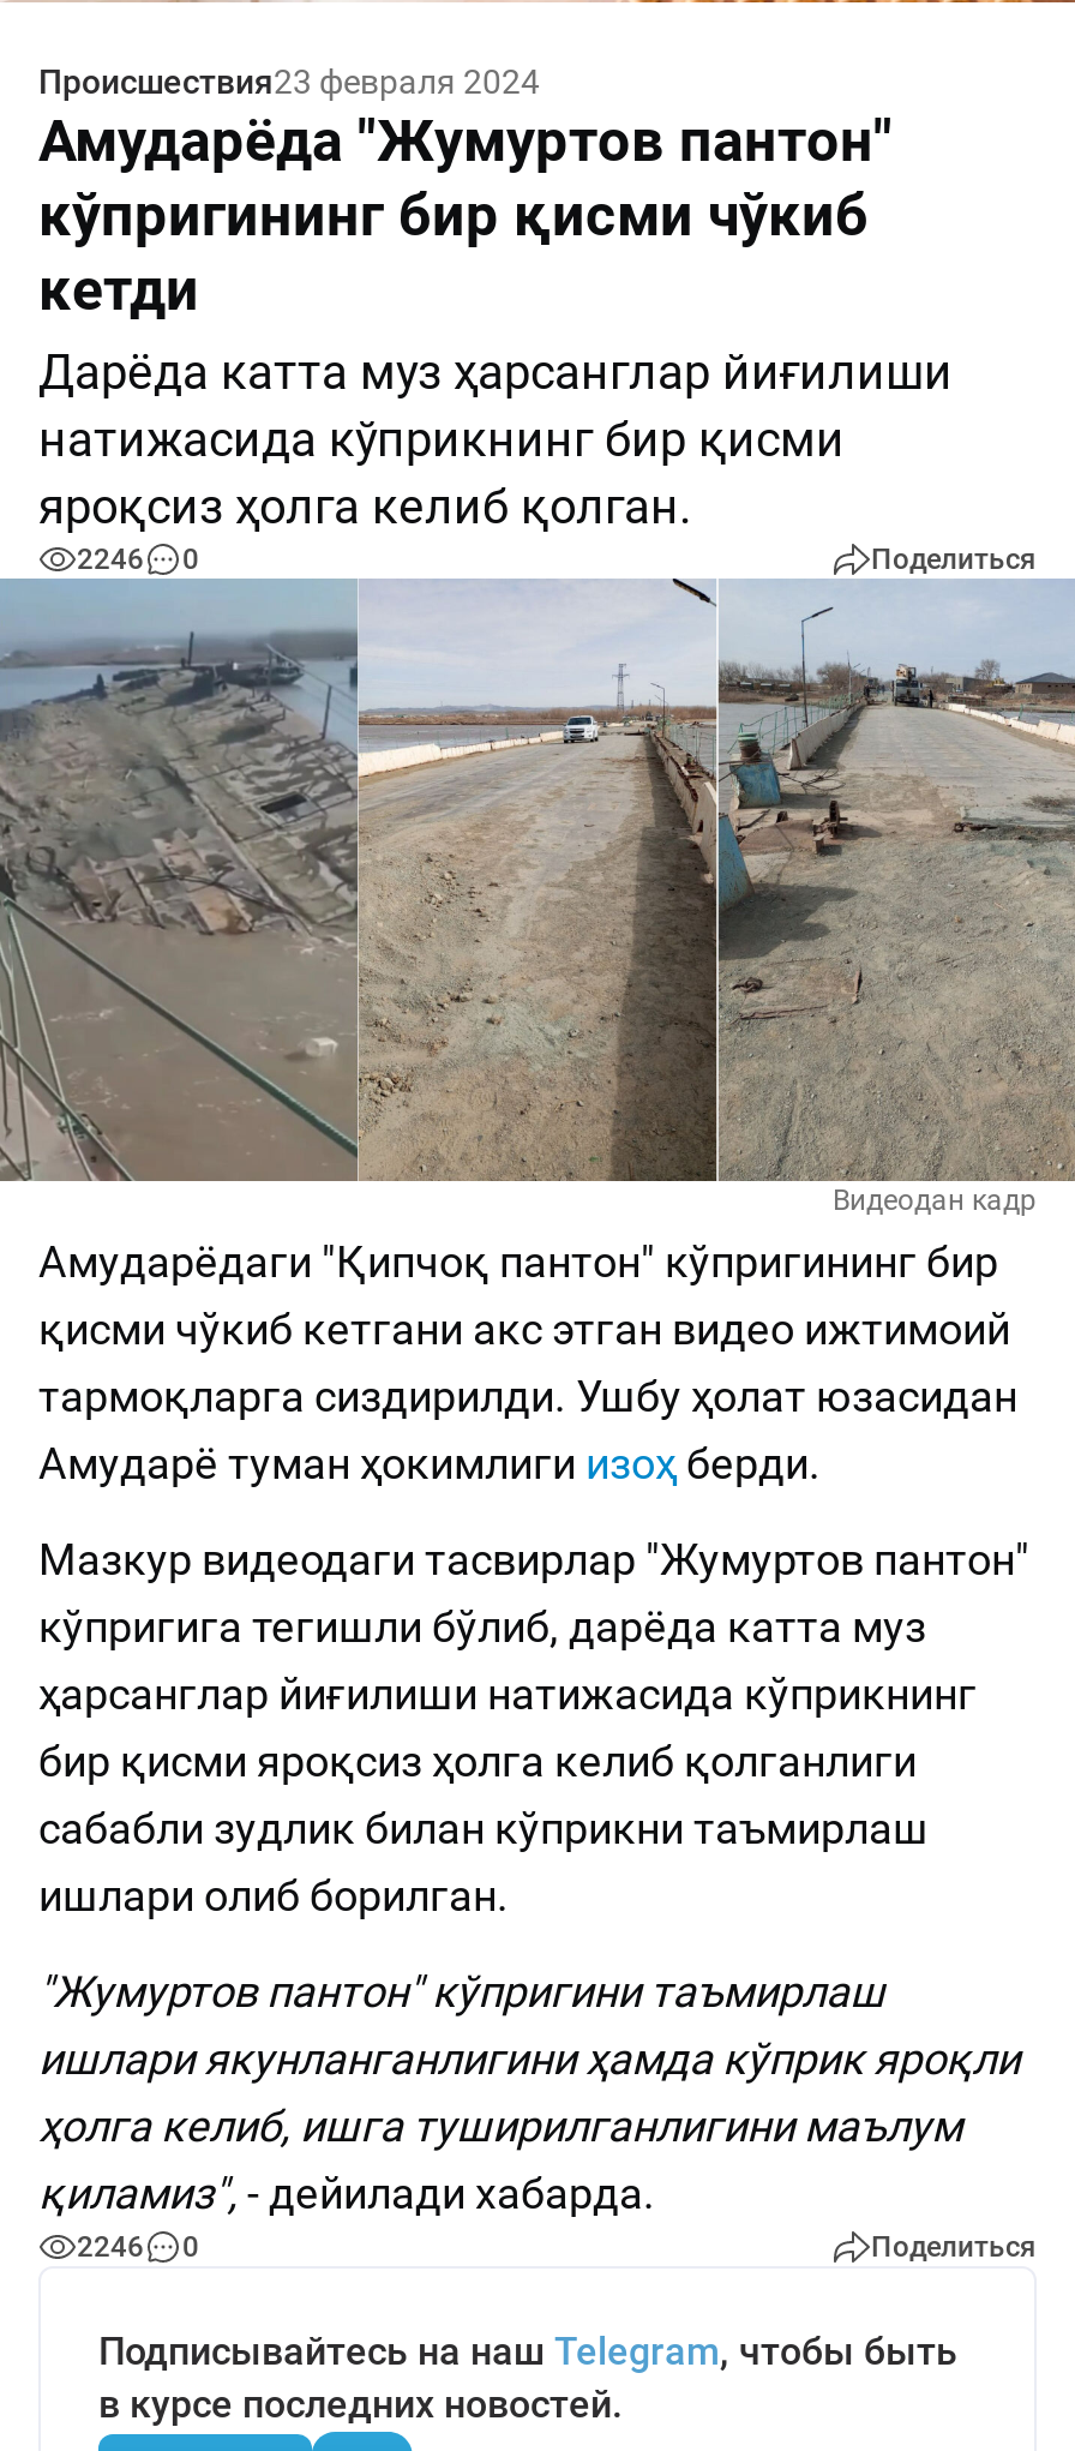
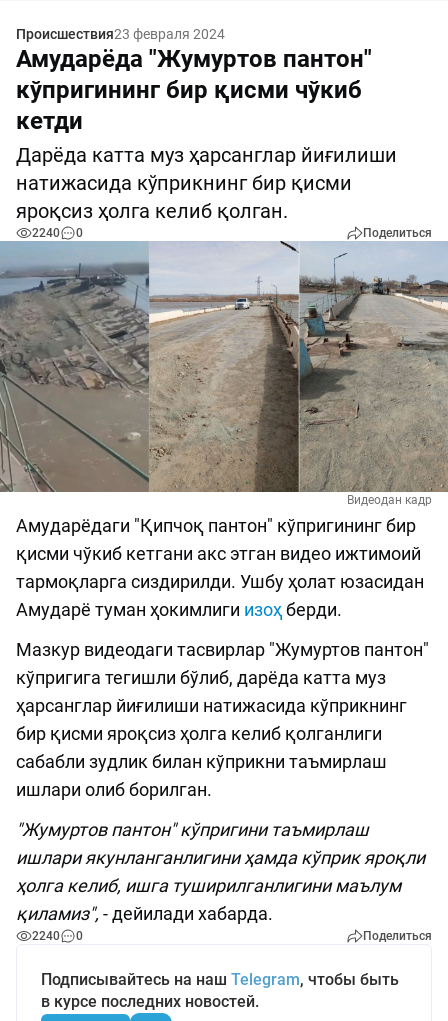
[77,543,199,576] 2246 0 -> [32,226,83,240] 2240 0
[77,2231,199,2264] 2246 0 -> [32,929,83,943] 2240 0

